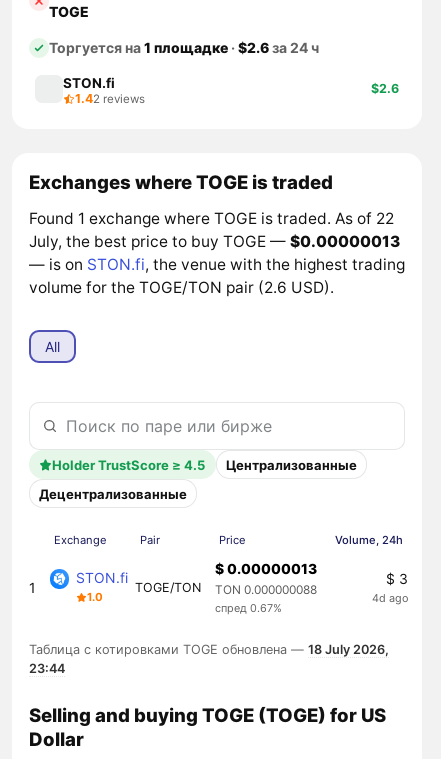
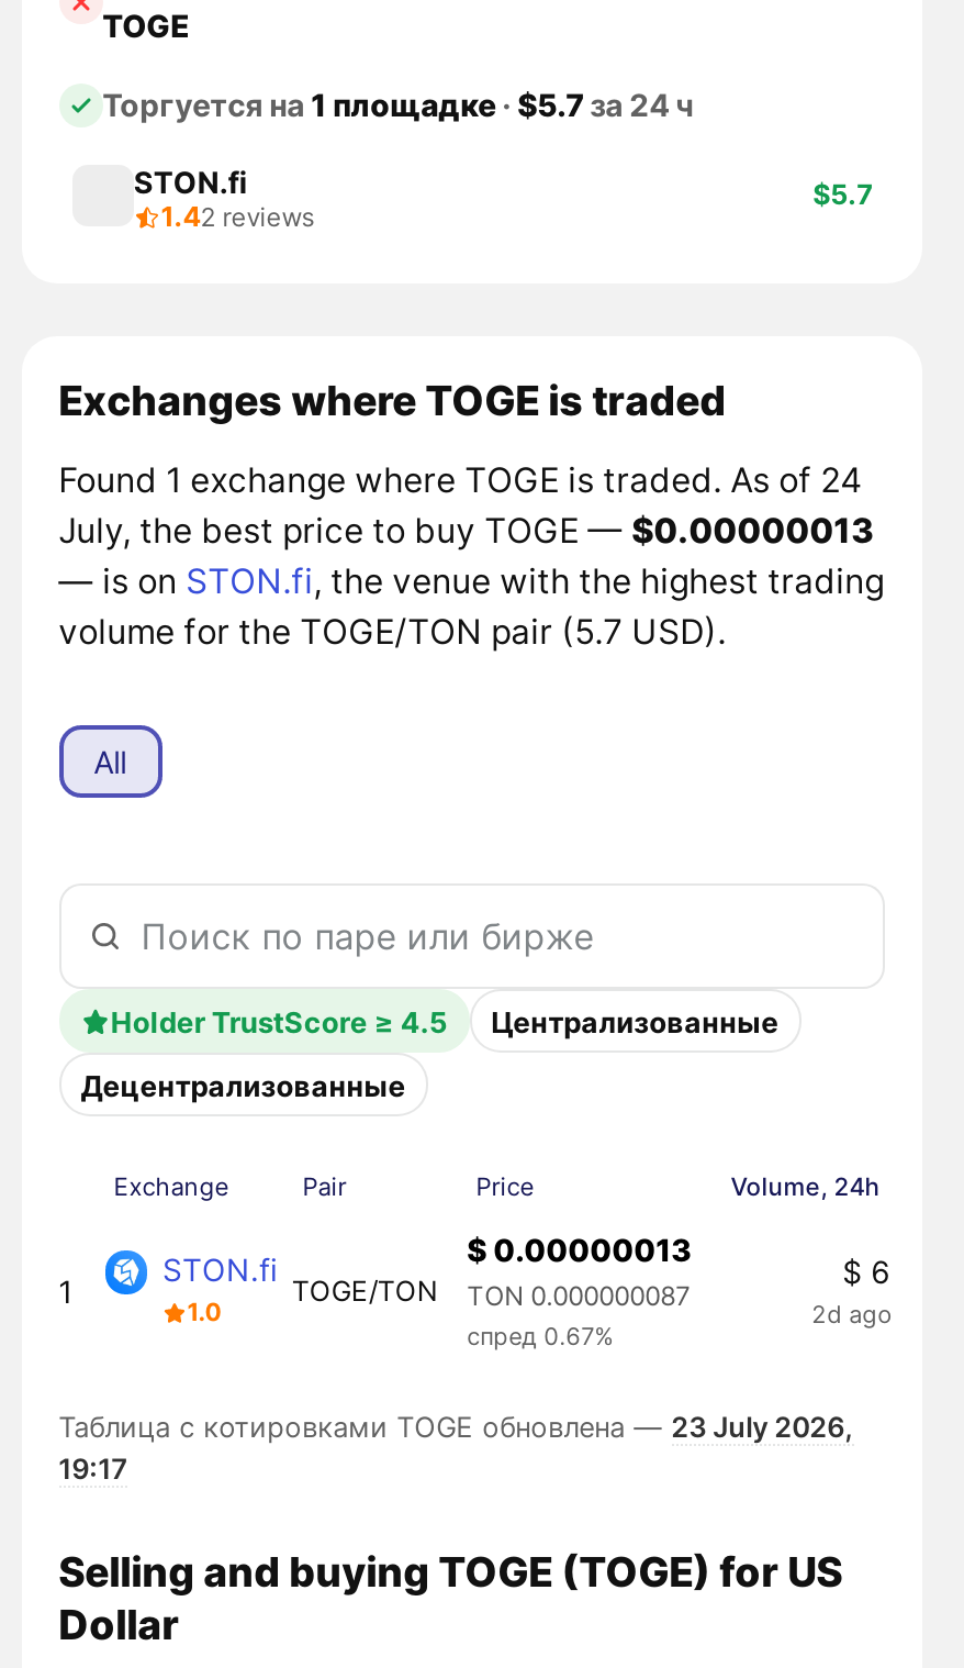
[49,39,319,56] Торгуется на 1 площадке · $2.6 за 24 ч -> [102,86,693,124] Торгуется на 1 площадке · $5.7 за 24 ч
[371,81,399,96] $2.6 -> [813,178,872,211] $5.7
[29,209,394,228] Found 1 exchange where TOGE is traded. As of 22 -> [58,459,862,500] Found 1 exchange where TOGE is traded. As of 24
[29,278,334,297] volume for the TOGE/TON pair (2.6 USD). -> [58,610,726,652] volume for the TOGE/TON pair (5.7 USD).
[386,570,408,587] $ 3 -> [842,1252,891,1290] $ 6
[135,580,317,597] TOGE/TON TON 0.000000088 -> [292,1274,691,1312] TOGE/TON TON 0.000000087
[372,591,408,605] 4d ago -> [812,1300,891,1330] 2d ago
[29,642,389,657] Таблица с котировками TOGE обновлена — 18 July 2026, -> [58,1411,853,1444] Таблица с котировками TOGE обновлена — 23 July 2026,
[29,661,65,676] 23:44 -> [58,1452,126,1485] 19:17

